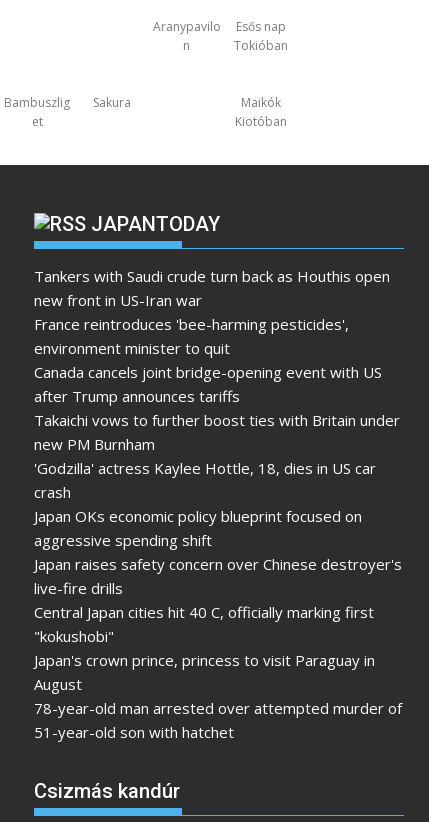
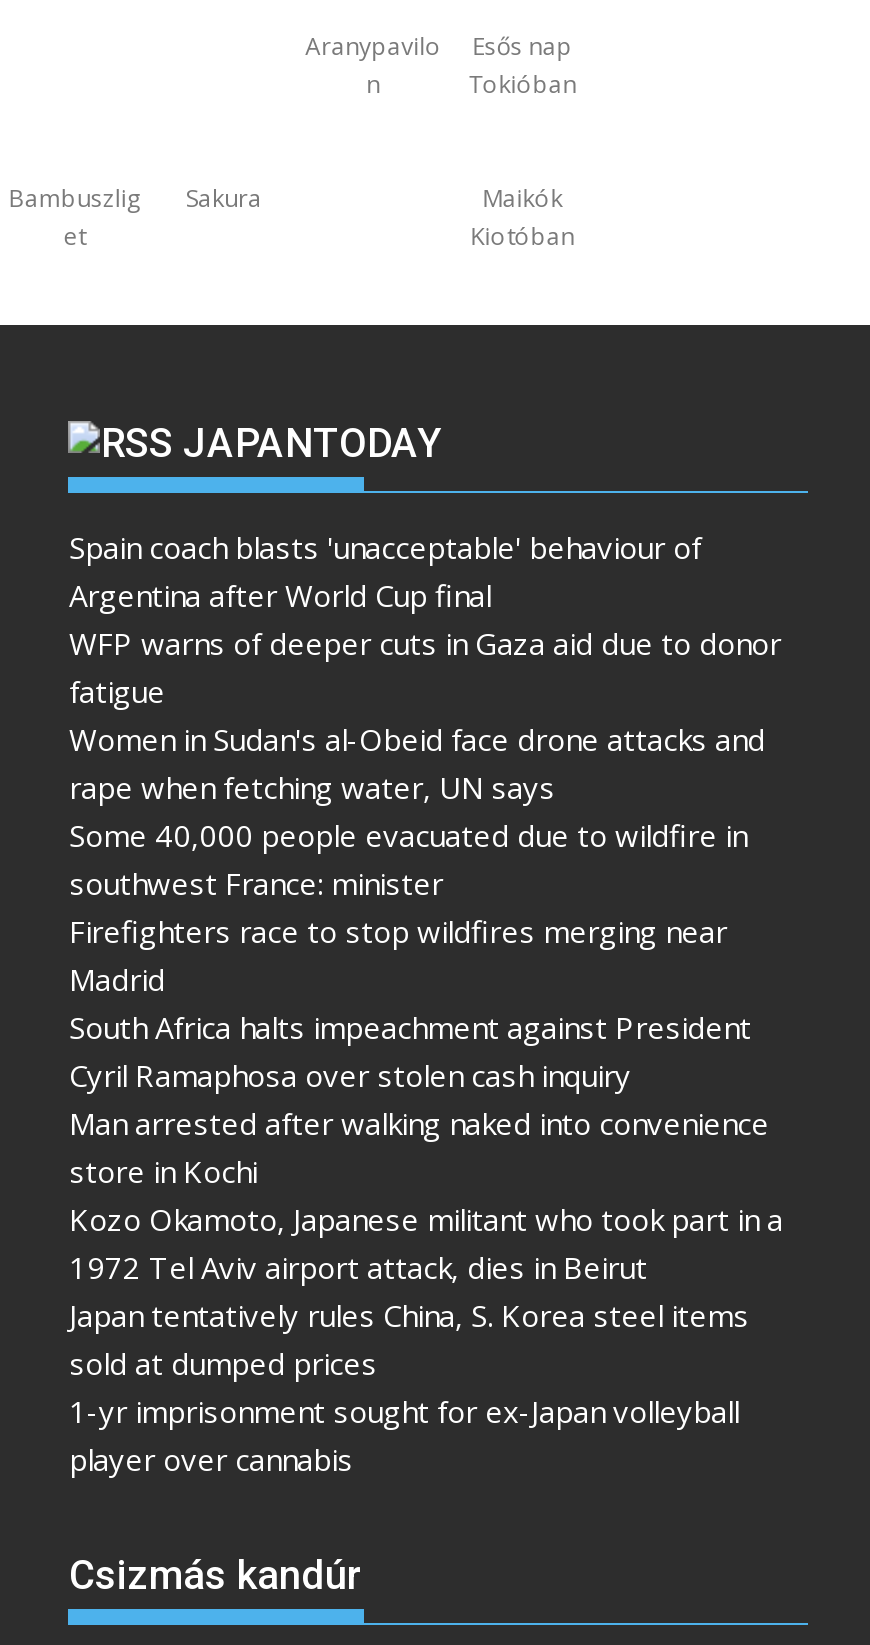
[34,266,402,742] Tankers with Saudi crude turn back as Houthis open | new front in US-Iran war | France reintroduces 'bee-harming pesticides', | environment minister to quit | Canada cancels joint bridge-opening event with US | after Trump announces tariffs | Takaichi vows to further boost ties with Britain under | new PM Burnham | 'Godzilla' actress Kaylee Hottle, 18, dies in US car | crash | Japan OKs economic policy blueprint focused on | aggressive spending shift | Japan raises safety concern over Chinese destroyer's | live-fire drills | Central Japan cities hit 40 C, officially marking first | "kokushobi" | Japan's crown prince, princess to visit Paraguay in | August | 78-year-old man arrested over attempted murder of | 51-year-old son with hatchet -> [69,526,783,1478] Spain coach blasts 'unacceptable' behaviour of | Argentina after World Cup final | WFP warns of deeper cuts in Gaza aid due to donor | fatigue | Women in Sudan's al-Obeid face drone attacks and | rape when fetching water, UN says | Some 40,000 people evacuated due to wildfire in | southwest France: minister | Firefighters race to stop wildfires merging near | Madrid | South Africa halts impeachment against President | Cyril Ramaphosa over stolen cash inquiry | Man arrested after walking naked into convenience | store in Kochi | Kozo Okamoto, Japanese militant who took part in a | 1972 Tel Aviv airport attack, dies in Beirut | Japan tentatively rules China, S. Korea steel items | sold at dumped prices | 1-yr imprisonment sought for ex-Japan volleyball | player over cannabis

